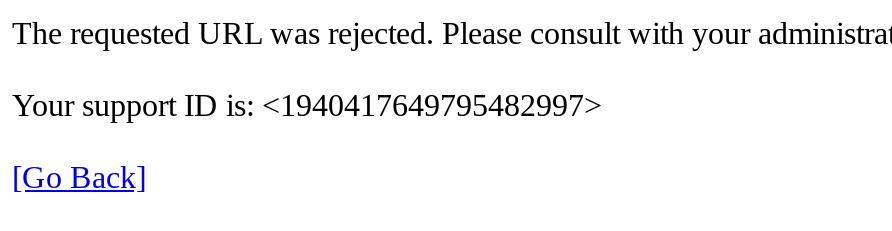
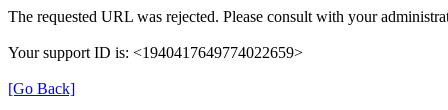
[12,88,602,122] Your support ID is: <1940417649795482997> -> [8,44,303,61] Your support ID is: <1940417649774022659>

